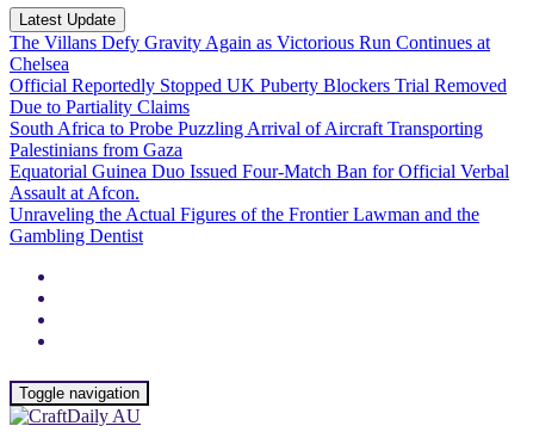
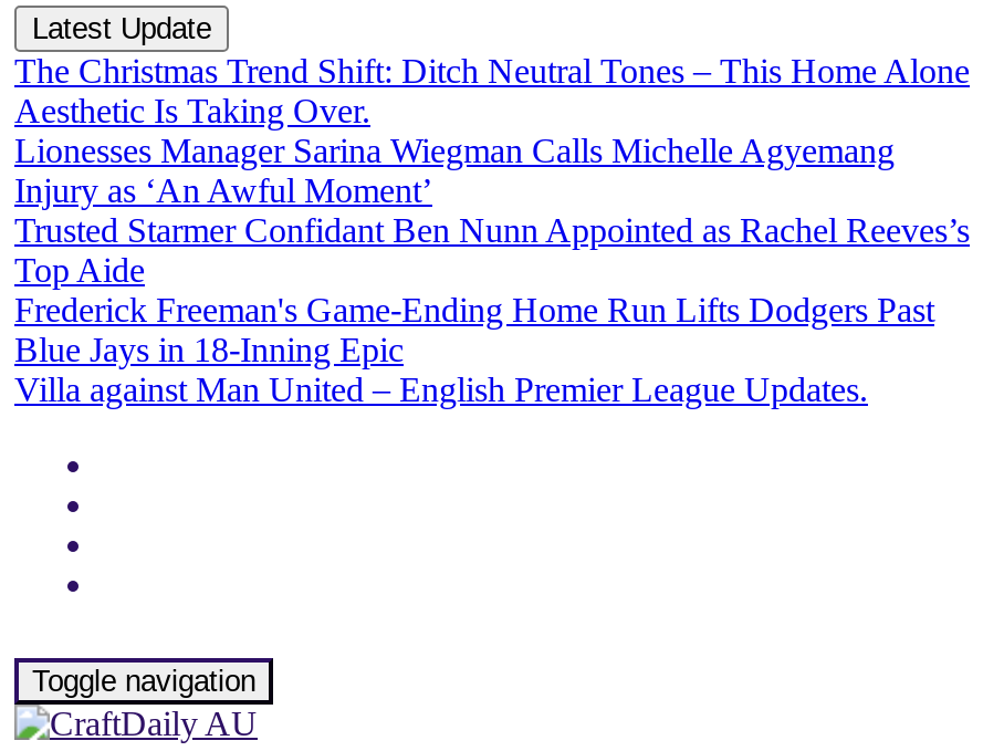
[10,32,509,246] The Villans Defy Gravity Again as Victorious Run Continues at | Chelsea | Official Reportedly Stopped UK Puberty Blockers Trial Removed | Due to Partiality Claims | South Africa to Probe Puzzling Arrival of Aircraft Transporting | Palestinians from Gaza | Equatorial Guinea Duo Issued Four-Match Ban for Official Verbal | Assault at Afcon. | Unraveling the Actual Figures of the Frontier Lawman and the | Gambling Dentist -> [14,52,970,408] The Christmas Trend Shift: Ditch Neutral Tones – This Home Alone | Aesthetic Is Taking Over. | Lionesses Manager Sarina Wiegman Calls Michelle Agyemang | Injury as ‘An Awful Moment’ | Trusted Starmer Confidant Ben Nunn Appointed as Rachel Reeves’s | Top Aide | Frederick Freeman's Game-Ending Home Run Lifts Dodgers Past | Blue Jays in 18-Inning Epic | Villa against Man United – English Premier League Updates.

